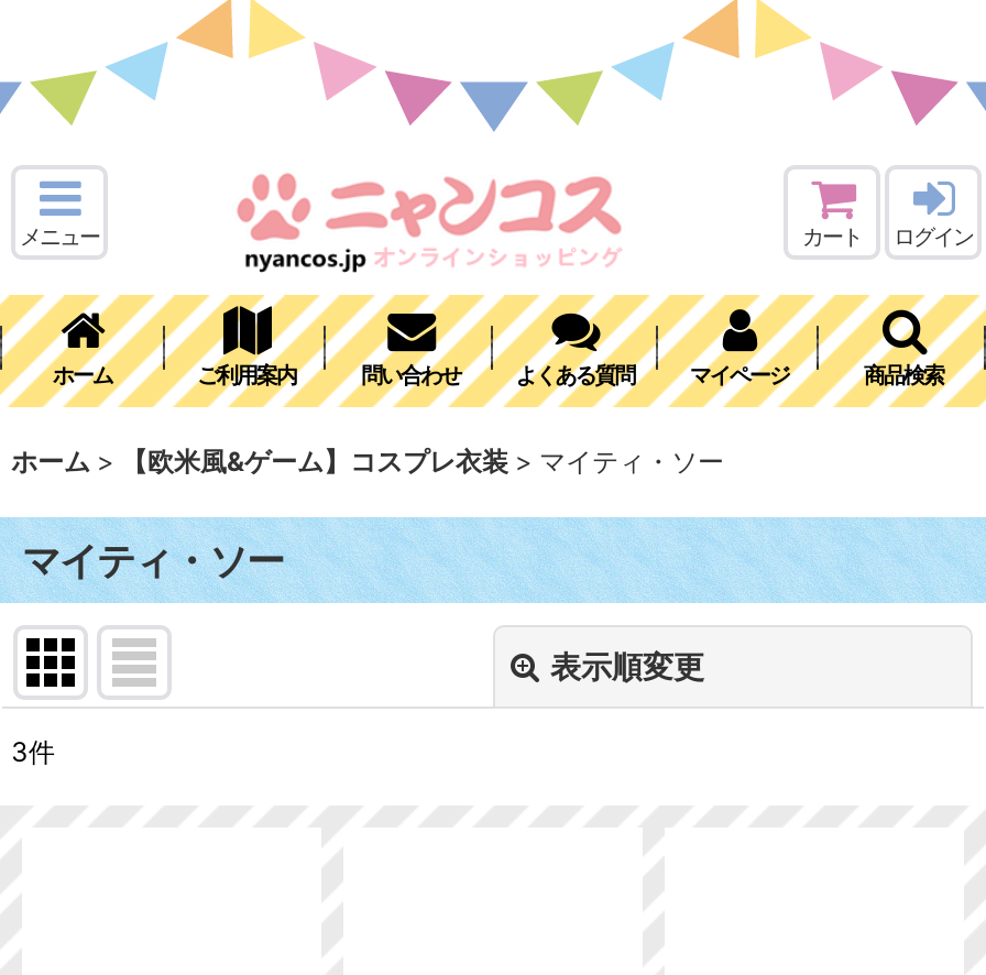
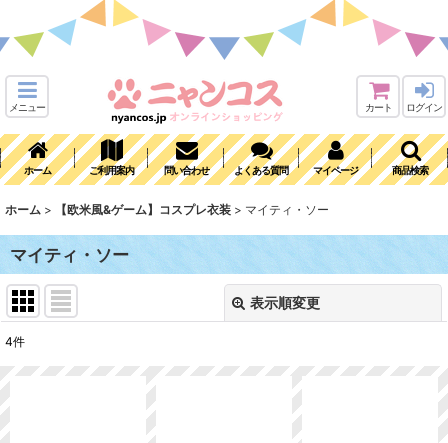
[11,735,55,768] 3件 -> [5,334,25,349] 4件

